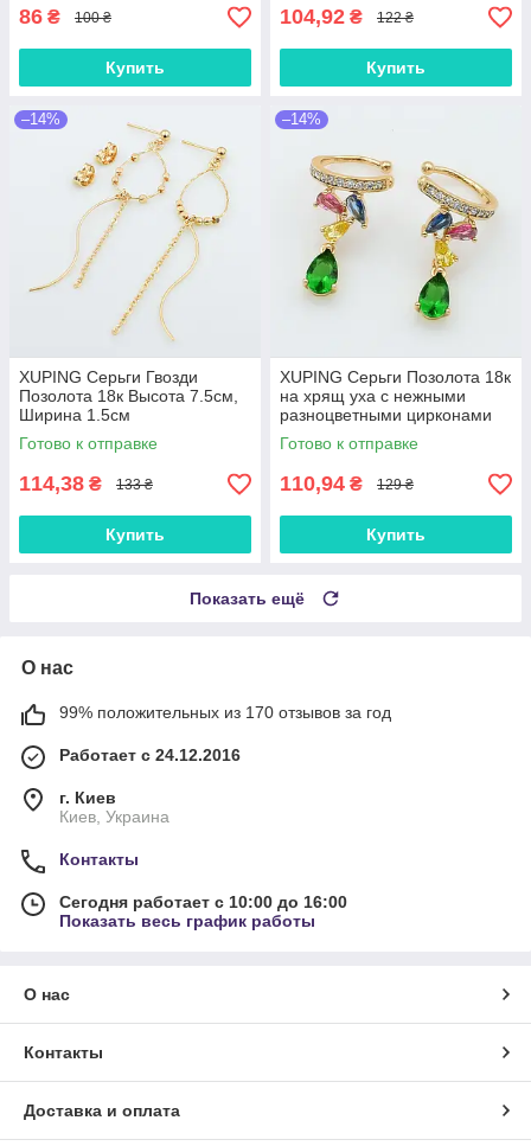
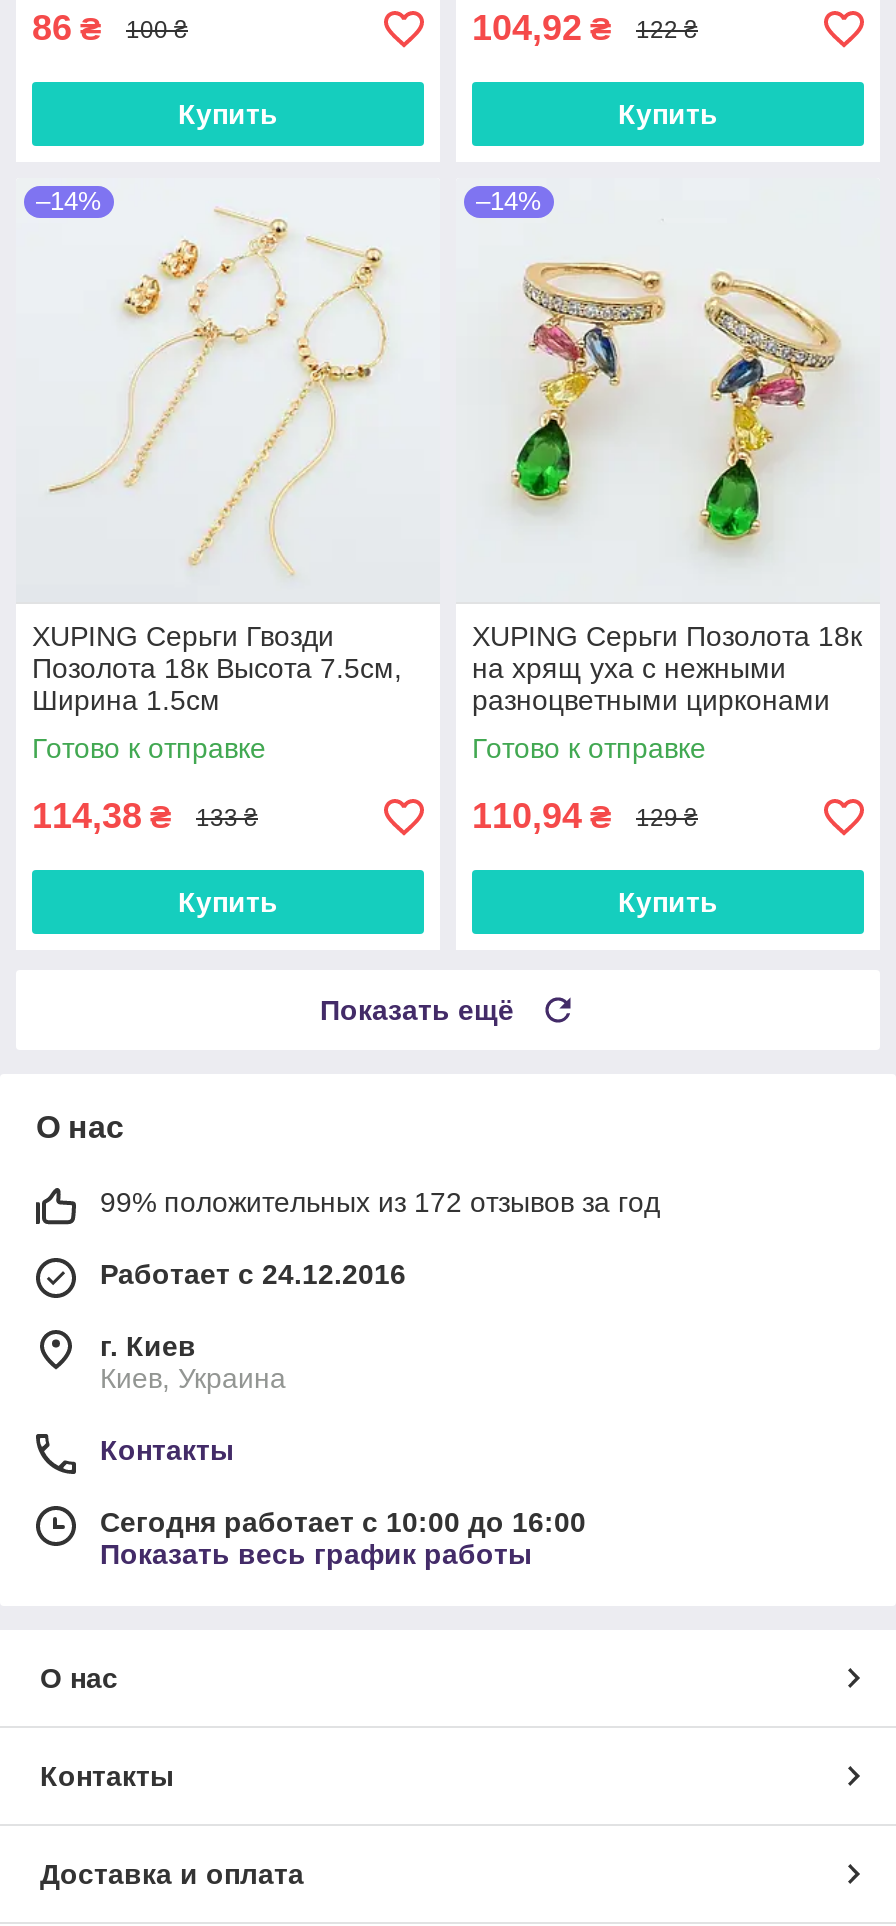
[59,703,391,722] 99% положительных из 170 отзывов за год -> [100,1187,660,1219] 99% положительных из 172 отзывов за год

